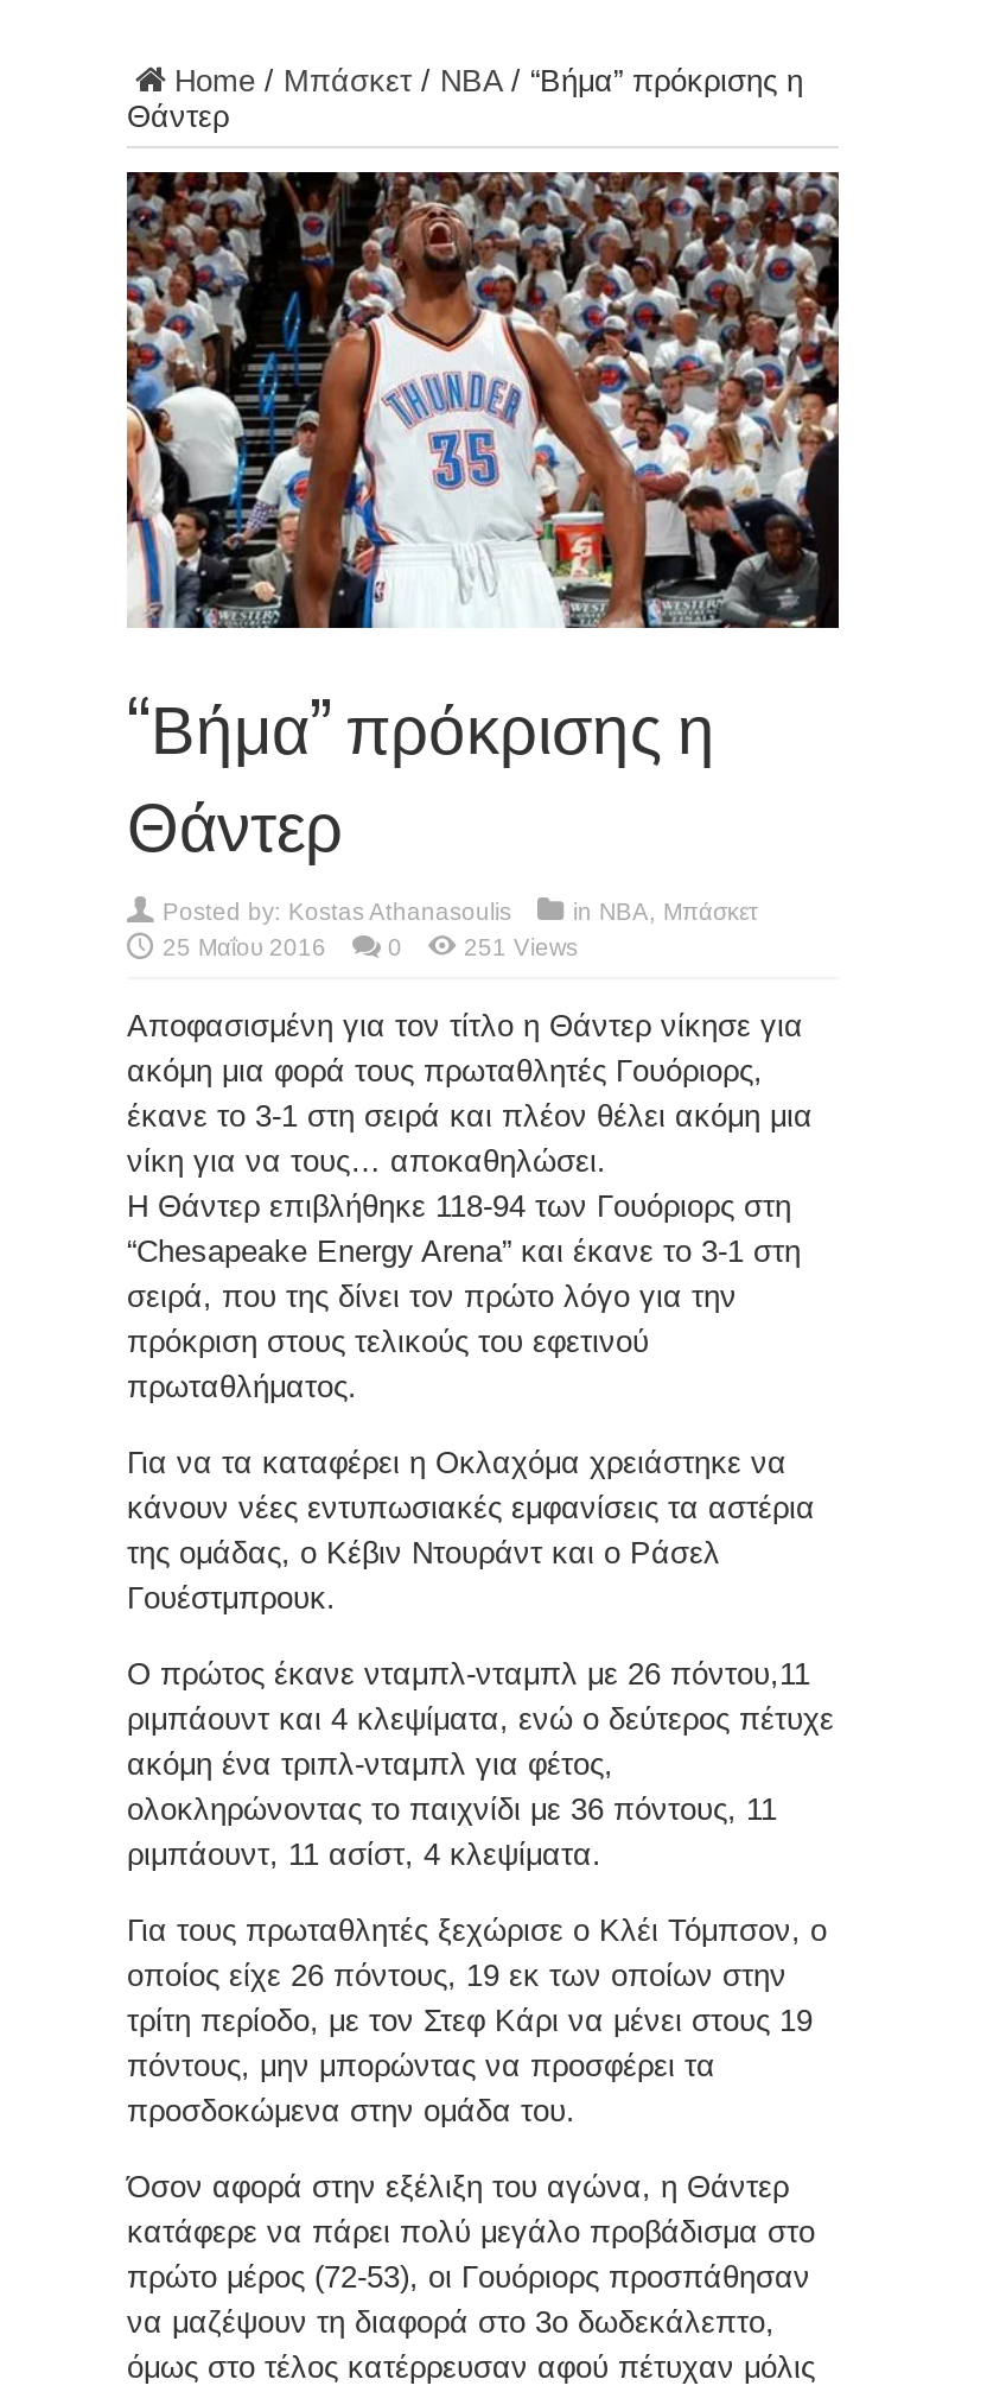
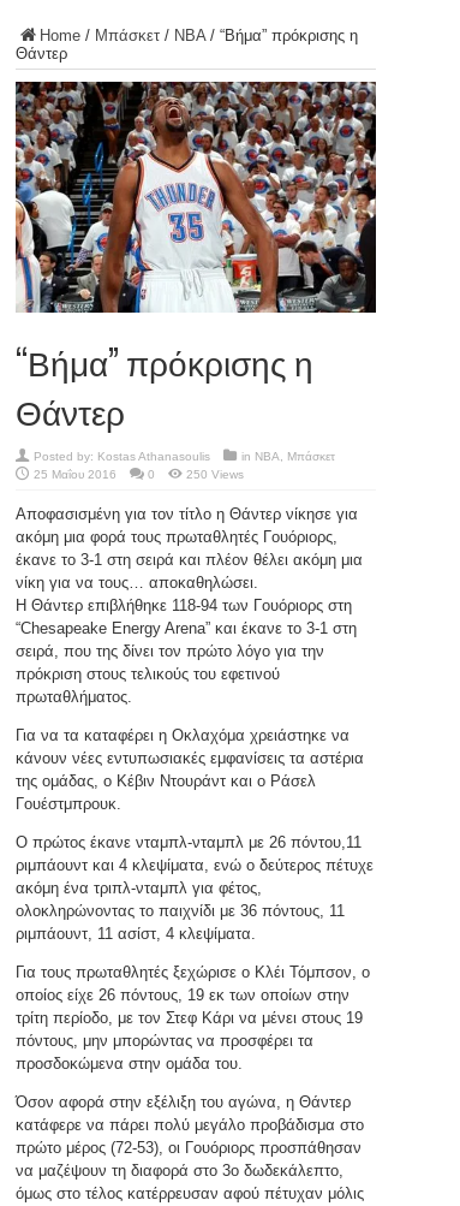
[464,935,578,961] 251 Views -> [186,468,244,481] 250 Views

